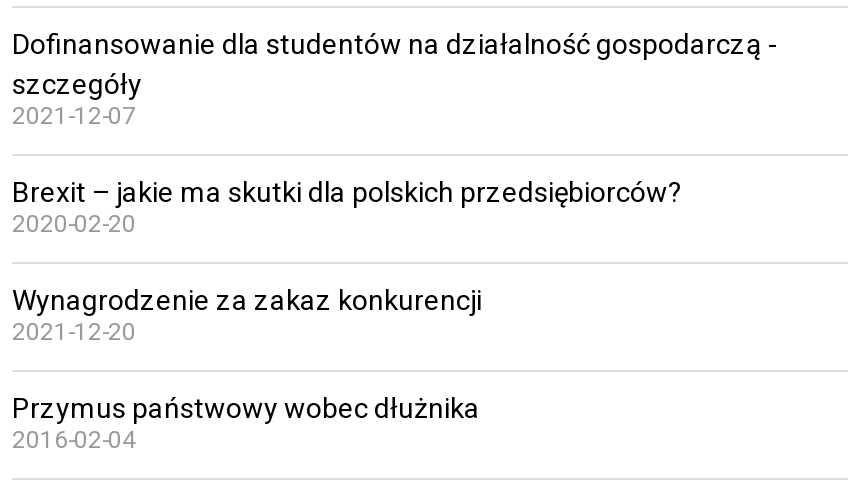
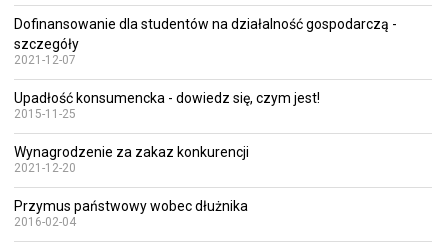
[12,176,682,238] Brexit – jakie ma skutki dla polskich przedsiębiorców? | 2020-02-20 -> [14,90,320,121] Upadłość konsumencka - dowiedz się, czym jest! | 2015-11-25

